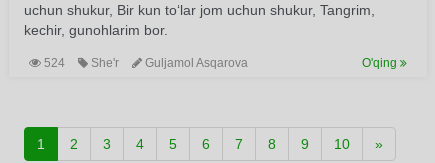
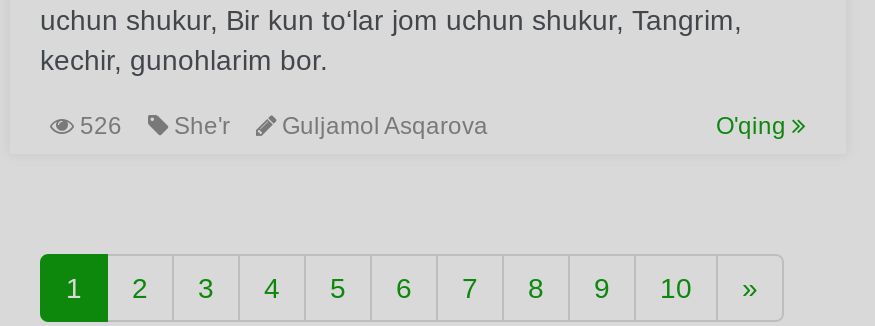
[41,56,248,70] 524 She'r Guljamol Asqarova -> [74,112,488,140] 526 She'r Guljamol Asqarova

